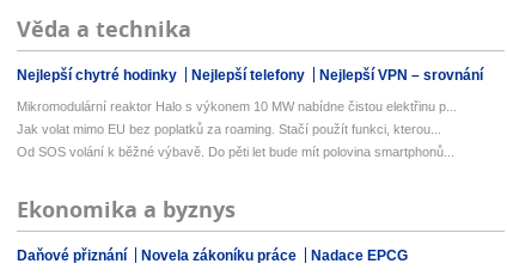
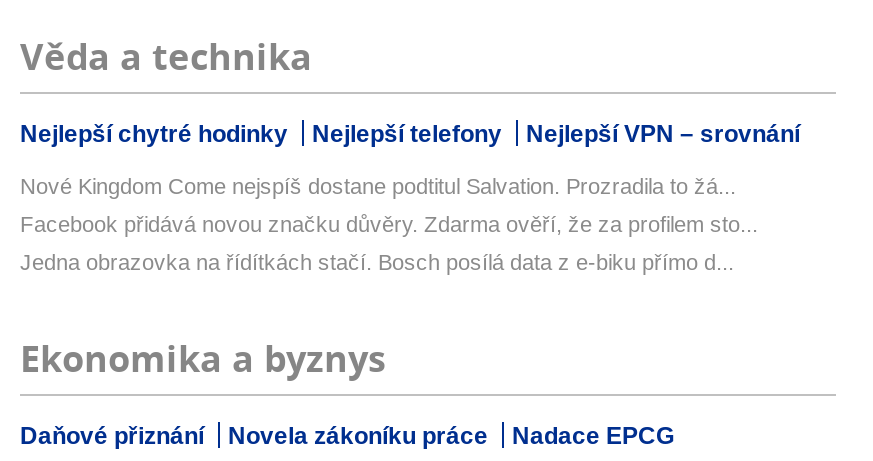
[17,99,457,114] Mikromodulární reaktor Halo s výkonem 10 MW nabídne čistou elektřinu p... -> [20,174,736,198] Nové Kingdom Come nejspíš dostane podtitul Salvation. Prozradila to žá...
[17,122,441,136] Jak volat mimo EU bez poplatků za roaming. Stačí použít funkci, kterou... -> [20,212,758,236] Facebook přidává novou značku důvěry. Zdarma ověří, že za profilem sto...
[17,145,454,159] Od SOS volání k běžné výbavě. Do pěti let bude mít polovina smartphonů... -> [20,250,734,274] Jedna obrazovka na řídítkách stačí. Bosch posílá data z e-biku přímo d...

